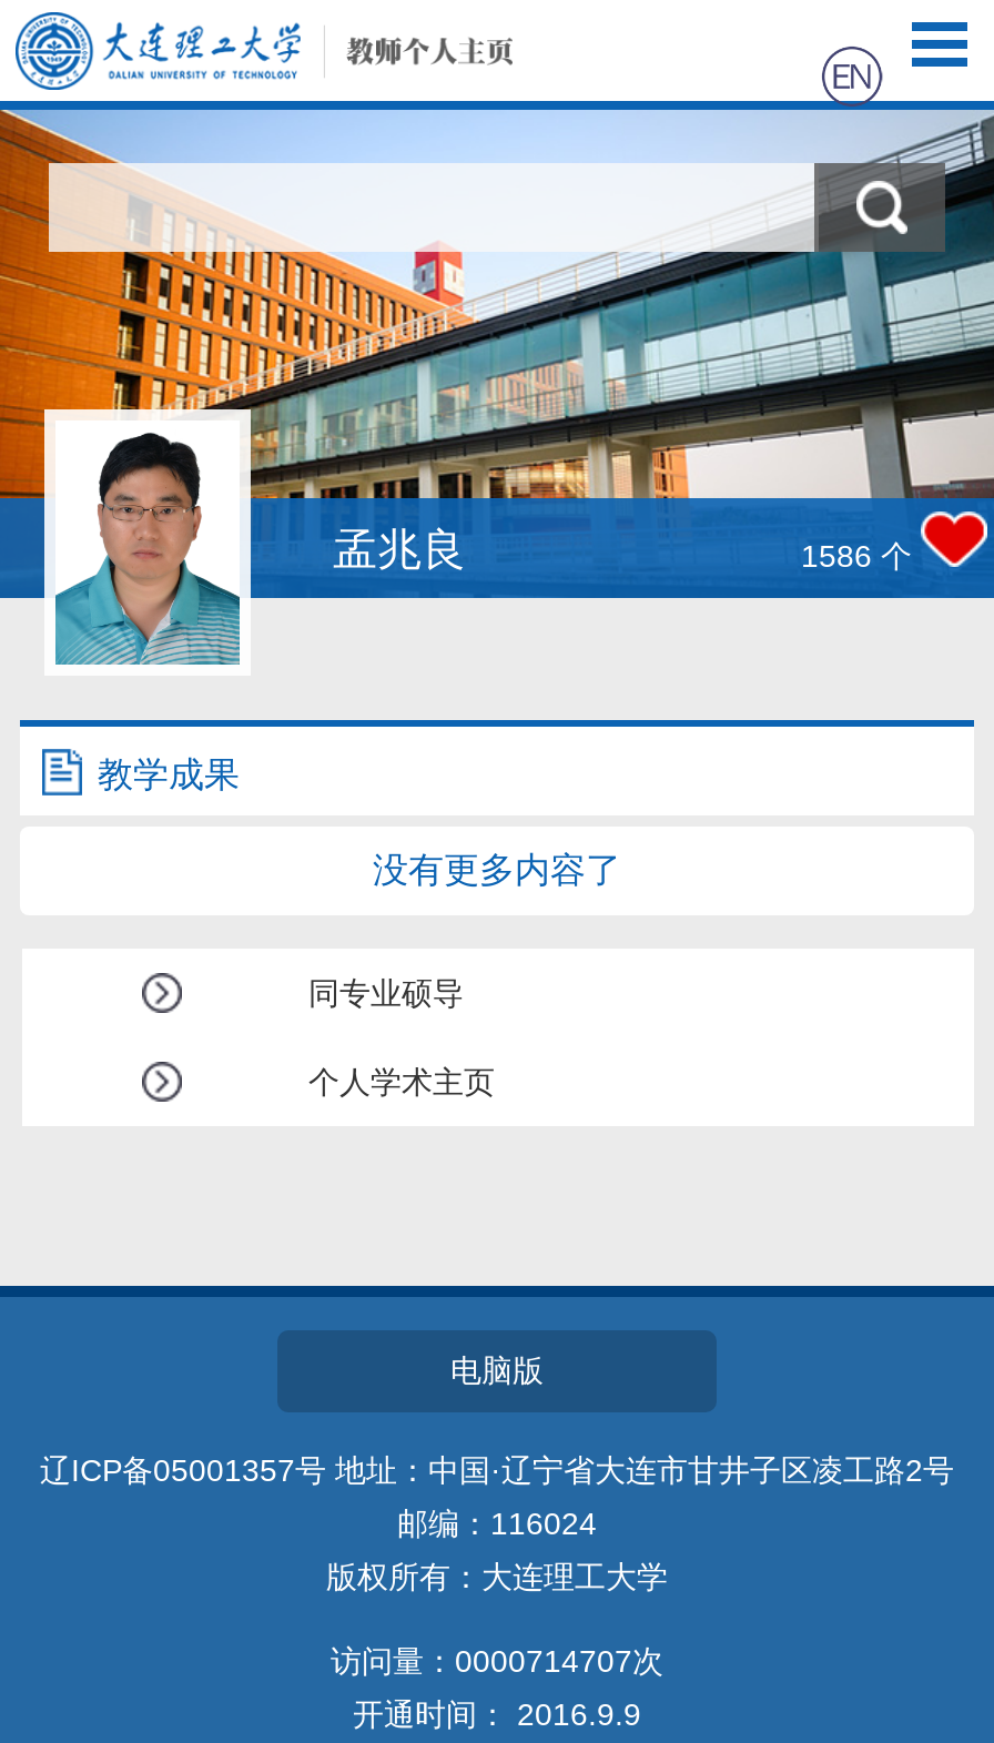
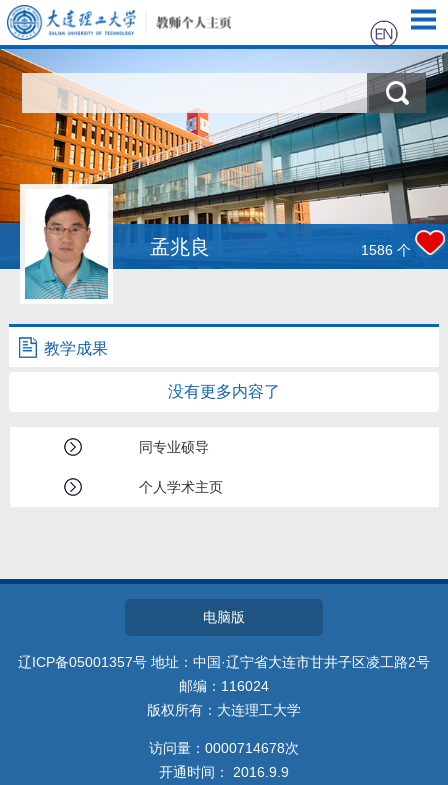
[331,1643,663,1679] 访问量：0000714707次 -> [149,740,299,756] 访问量：0000714678次

